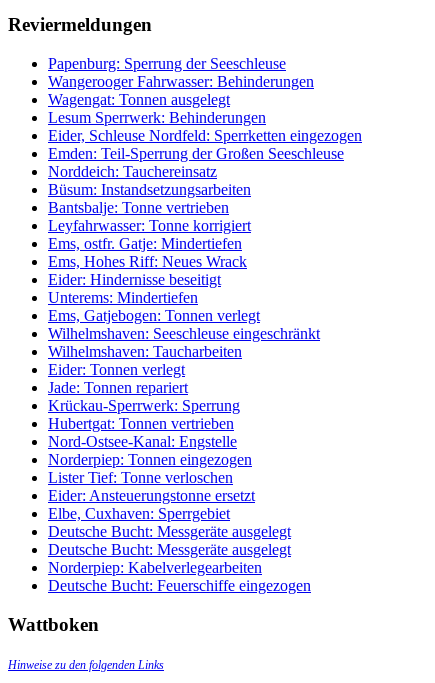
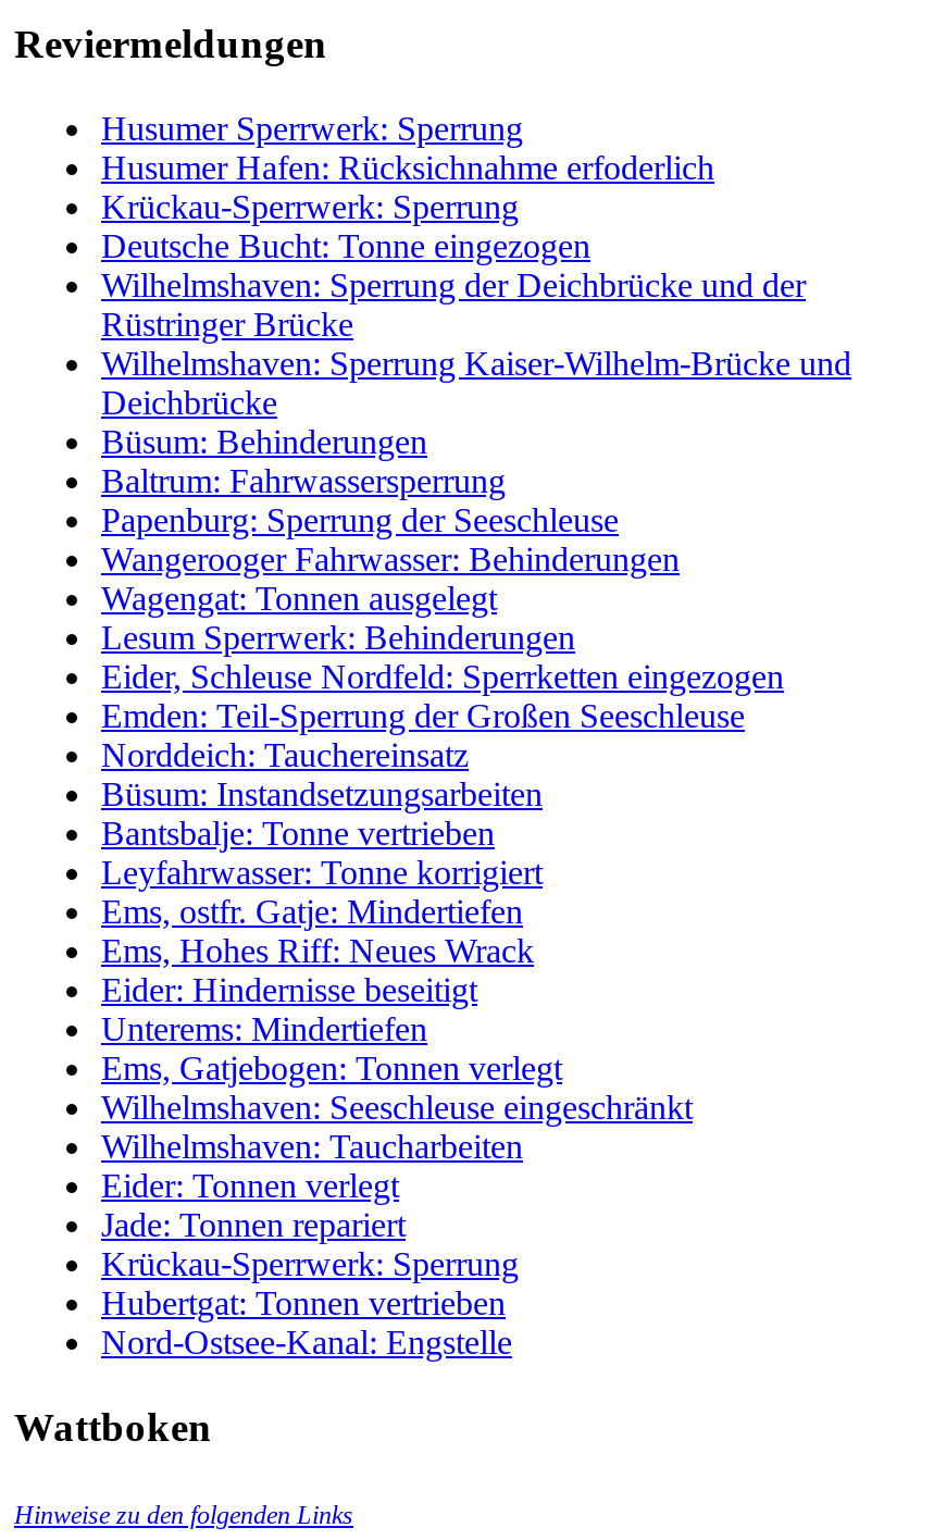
none -> [101,110,851,500] Husumer Sperrwerk: Sperrung | Husumer Hafen: Rücksichnahme erfoderlich | Krückau-Sperrwerk: Sperrung | Deutsche Bucht: Tonne eingezogen | Wilhelmshaven: Sperrung der Deichbrücke und der | Rüstringer Brücke | Wilhelmshaven: Sperrung Kaiser-Wilhelm-Brücke und | Deichbrücke | Büsum: Behinderungen | Baltrum: Fahrwassersperrung
moved [48,55,362,450] -> [101,502,784,1361]: Papenburg: Sperrung der Seeschleuse | Wangerooger Fahrwasser: Behinderungen | Wagengat: Tonnen ausgelegt | ... | Hubertgat: Tonnen vertrieben | Nord-Ostsee-Kanal: Engstelle
[48,451,311,594] Norderpiep: Tonnen eingezogen | Lister Tief: Tonne verloschen | Eider: Ansteuerungstonne ersetzt | Elbe, Cuxhaven: Sperrgebiet | Deutsche Bucht: Messgeräte ausgelegt | Deutsche Bucht: Messgeräte ausgelegt | Norderpiep: Kabelverlegearbeiten | Deutsche Bucht: Feuerschiffe eingezogen -> none

